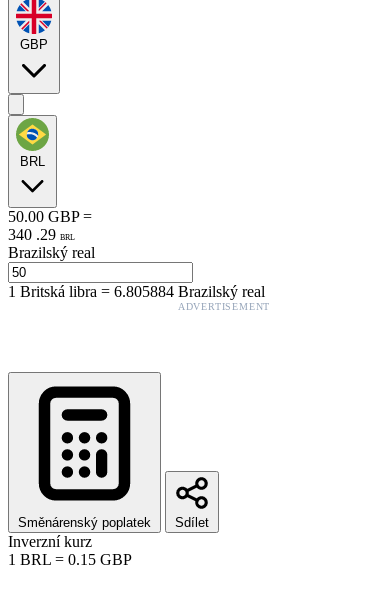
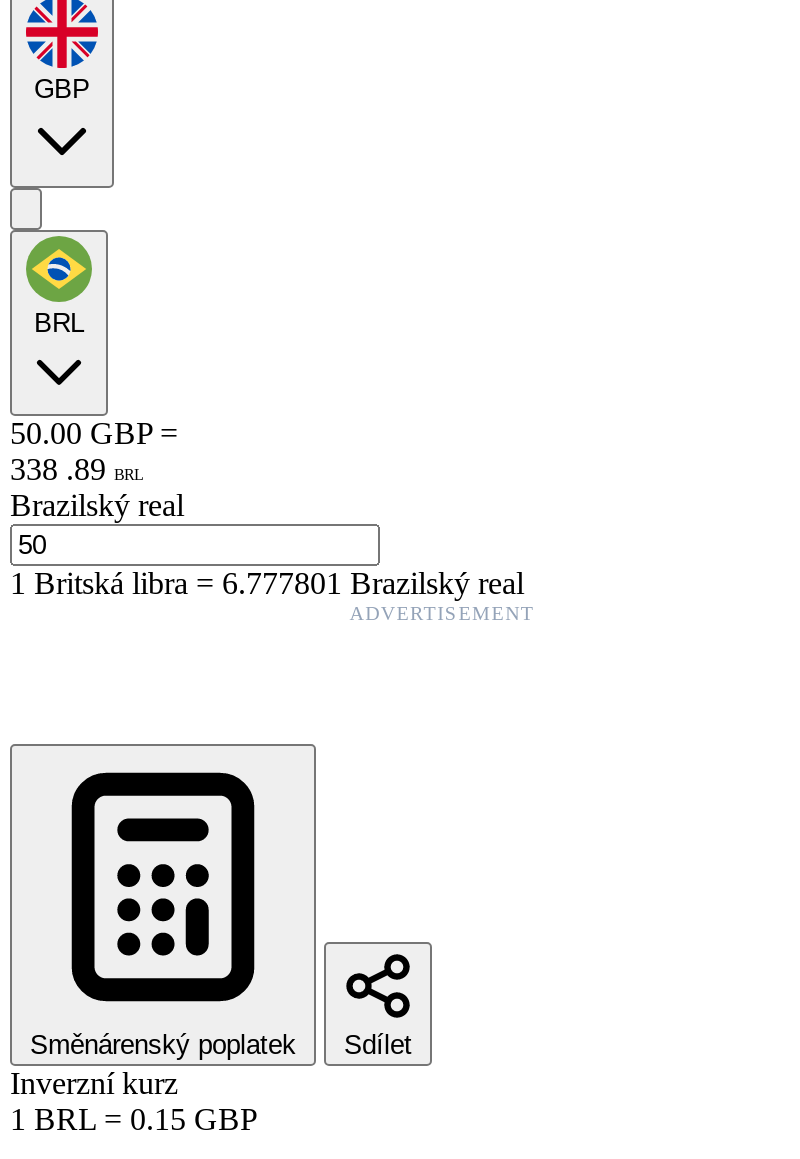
[8,226,75,243] 340 . 29 BRL -> [10,452,144,486] 338 . 89 BRL
[8,283,265,300] 1Britská libra=6.805884 Brazilský real -> [10,566,524,600] 1Britská libra=6.777801 Brazilský real

